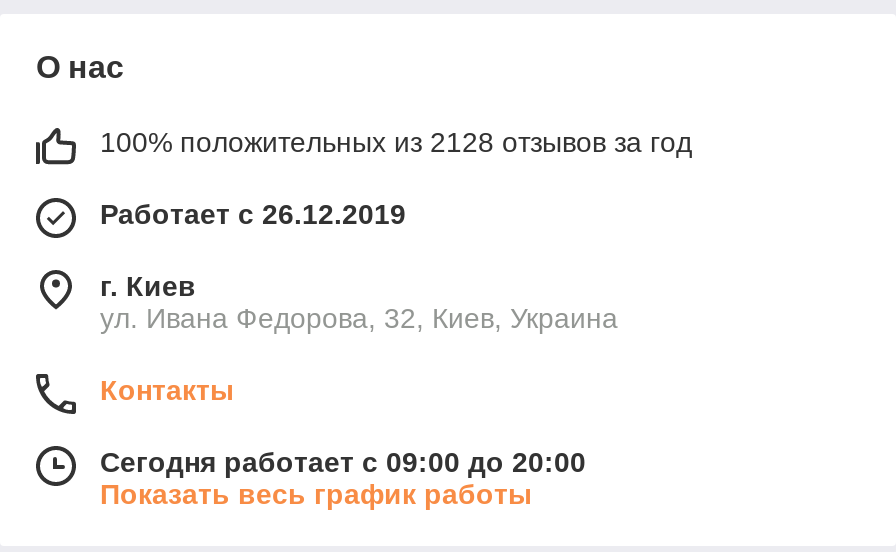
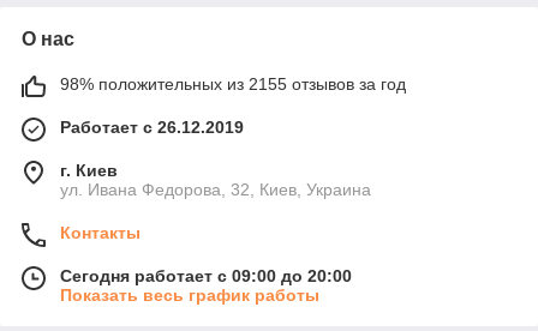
[100,126,692,158] 100% положительных из 2128 отзывов за год -> [60,74,406,93] 98% положительных из 2155 отзывов за год

